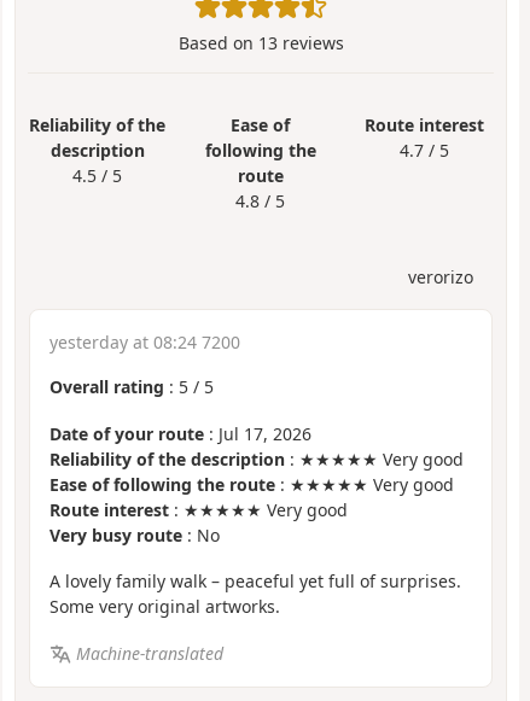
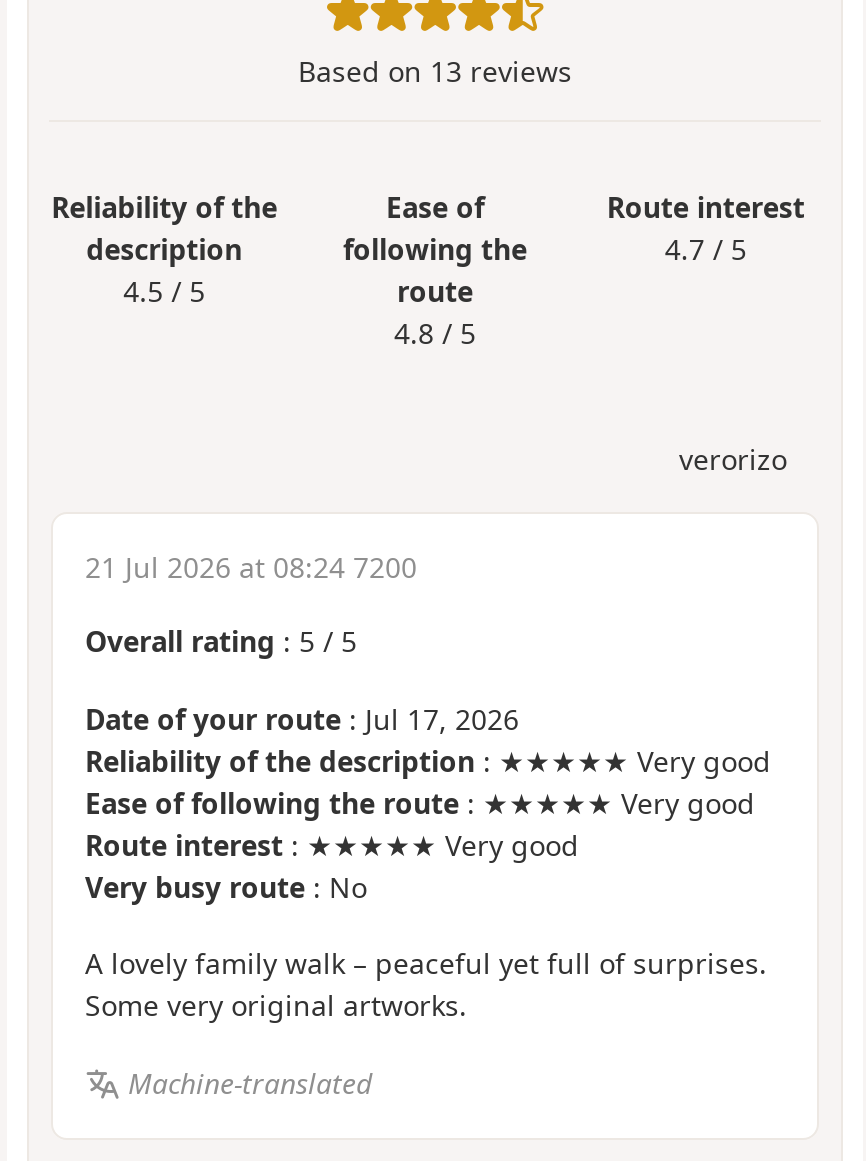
[49,331,240,354] yesterday at 08:24 7200 -> [85,549,417,587] 21 Jul 2026 at 08:24 7200

